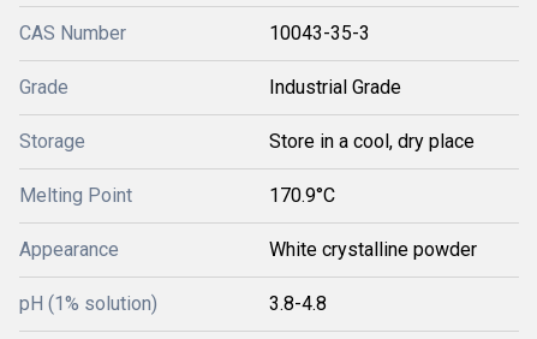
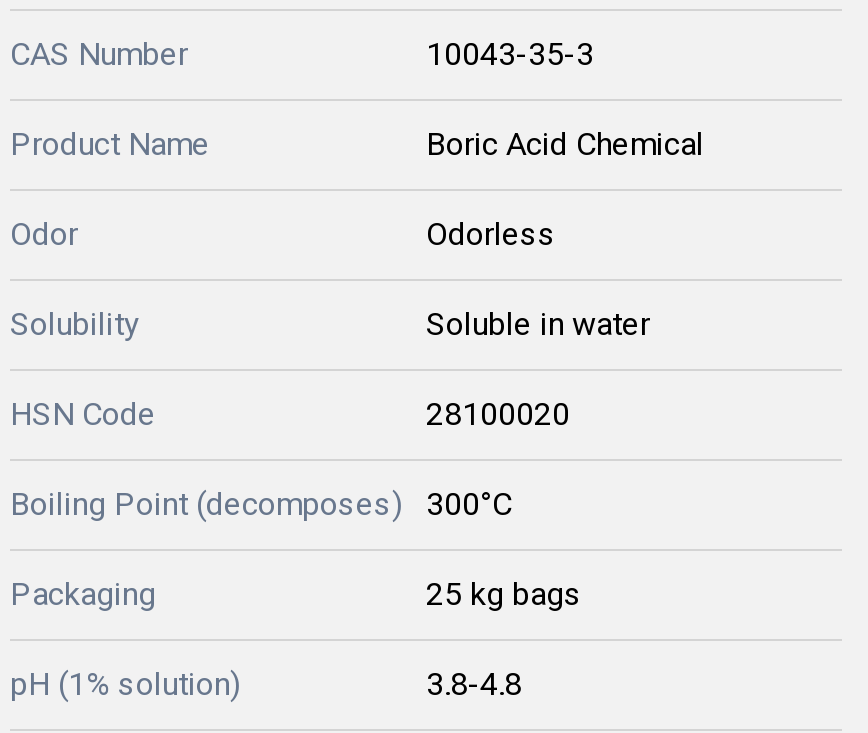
[19,76,477,261] Grade | Industrial Grade | Storage | Store in a cool, dry place | Melting Point | 170.9°C | Appearance | White crystalline powder -> [10,125,704,613] Product Name | Boric Acid Chemical | Odor | Odorless | Solubility | Soluble in water | HSN Code | 28100020 | Boiling Point (decomposes) | 300°C | Packaging | 25 kg bags

